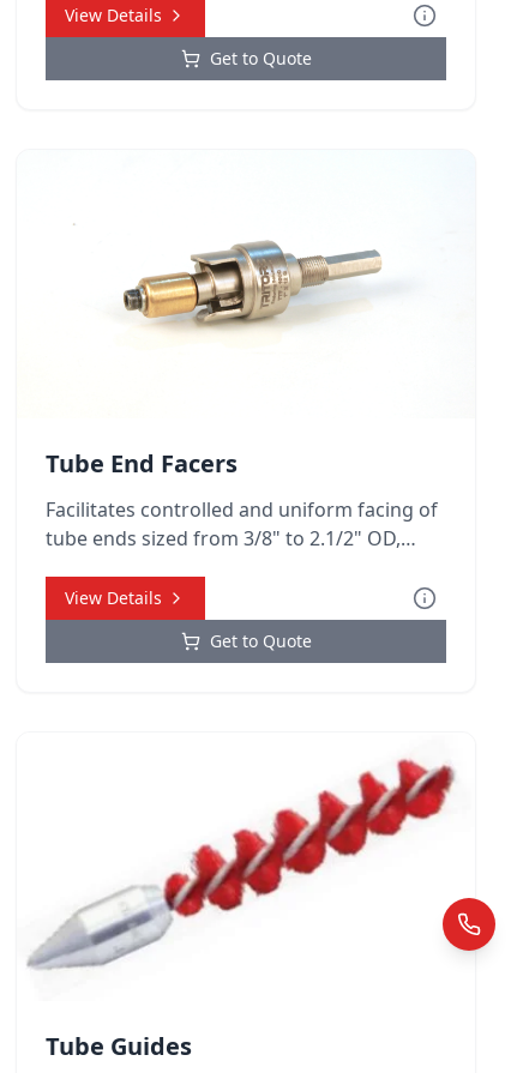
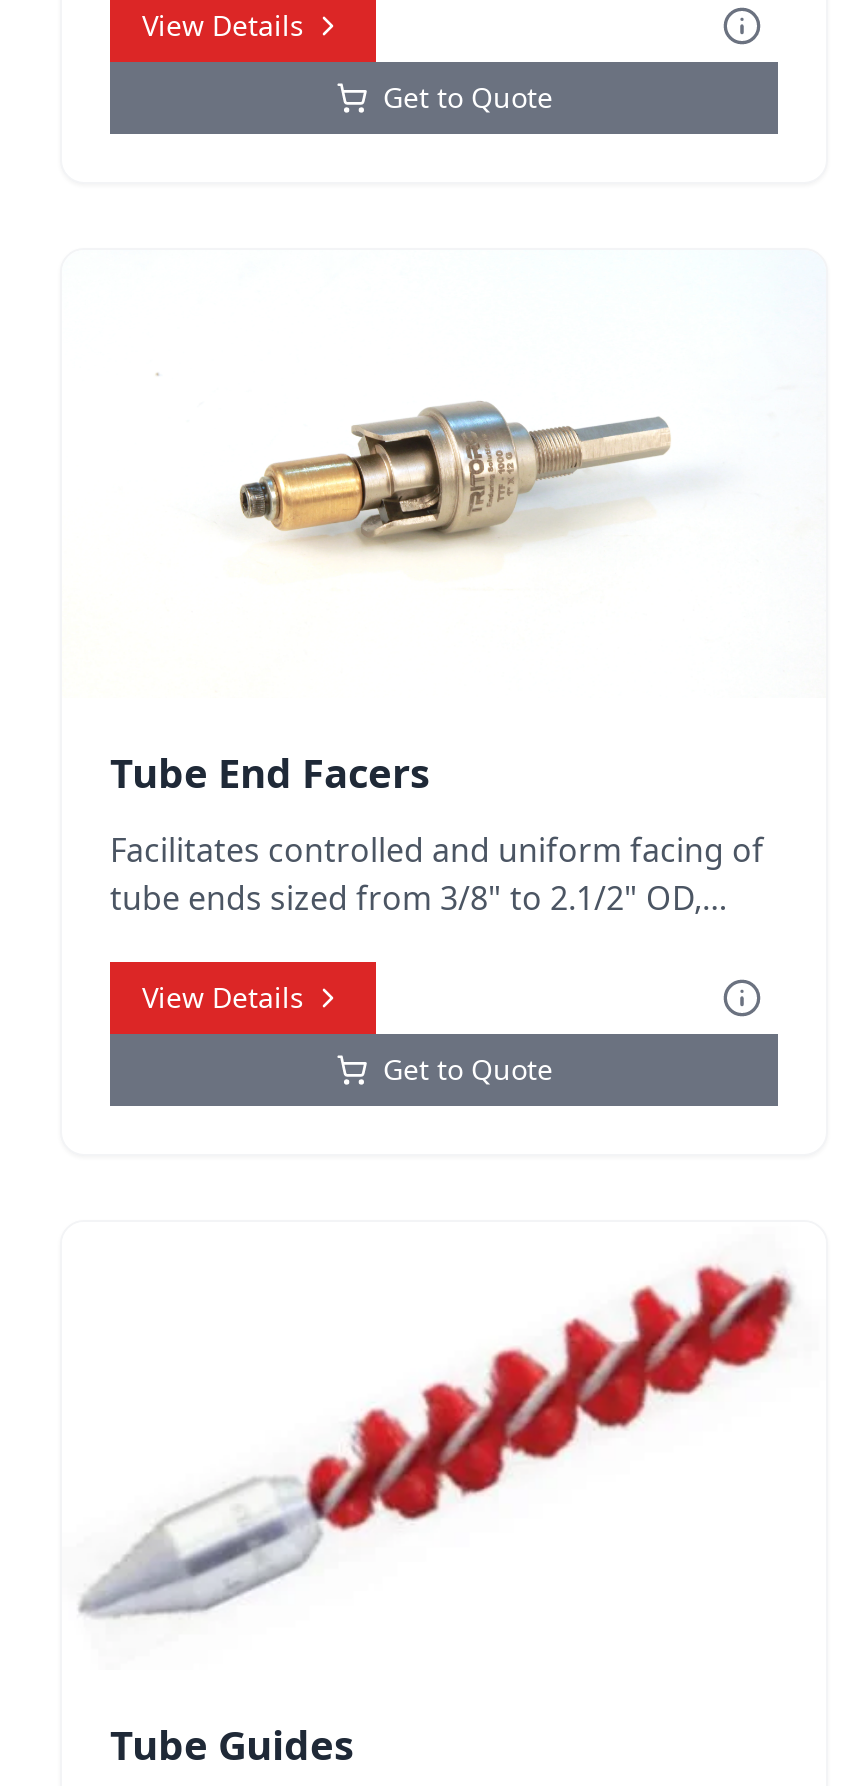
[441,897,497,953] [image] -> none

